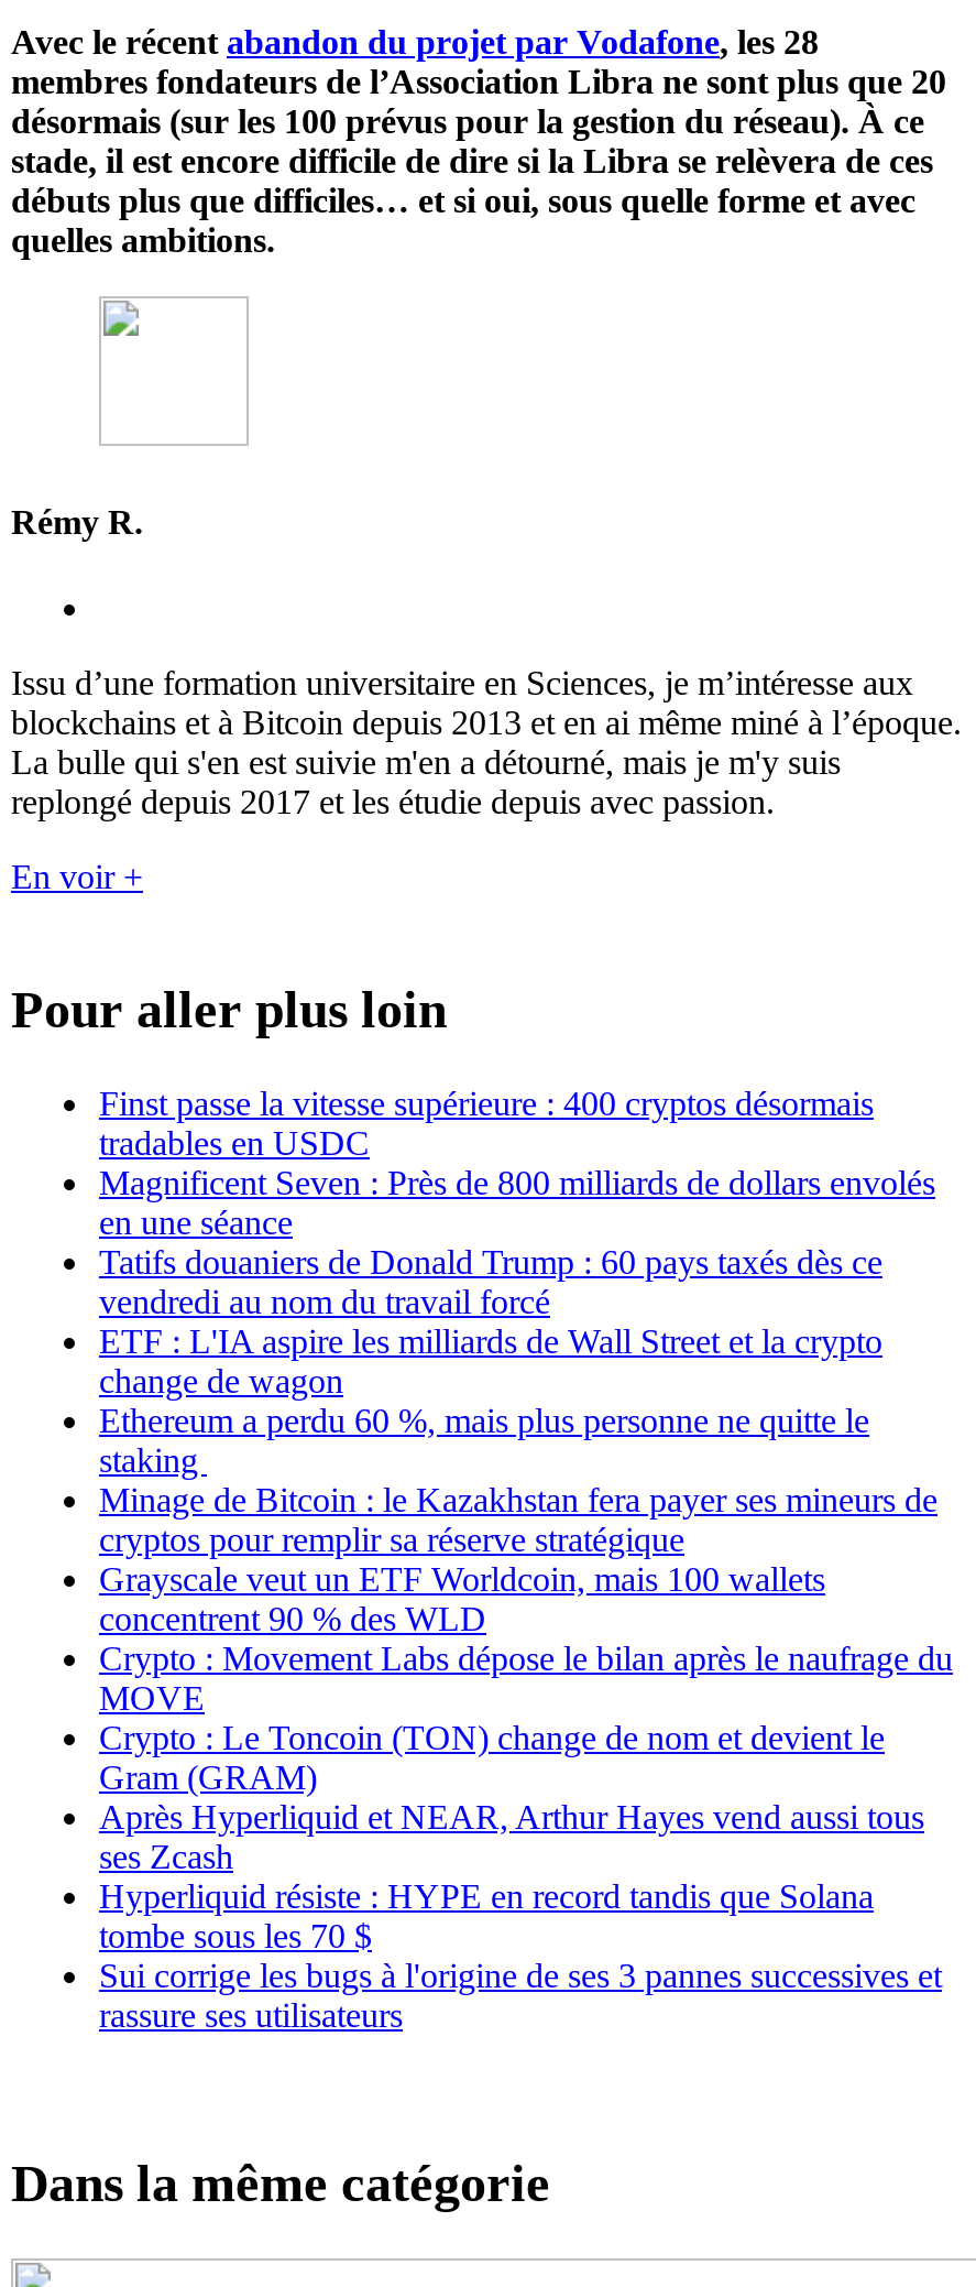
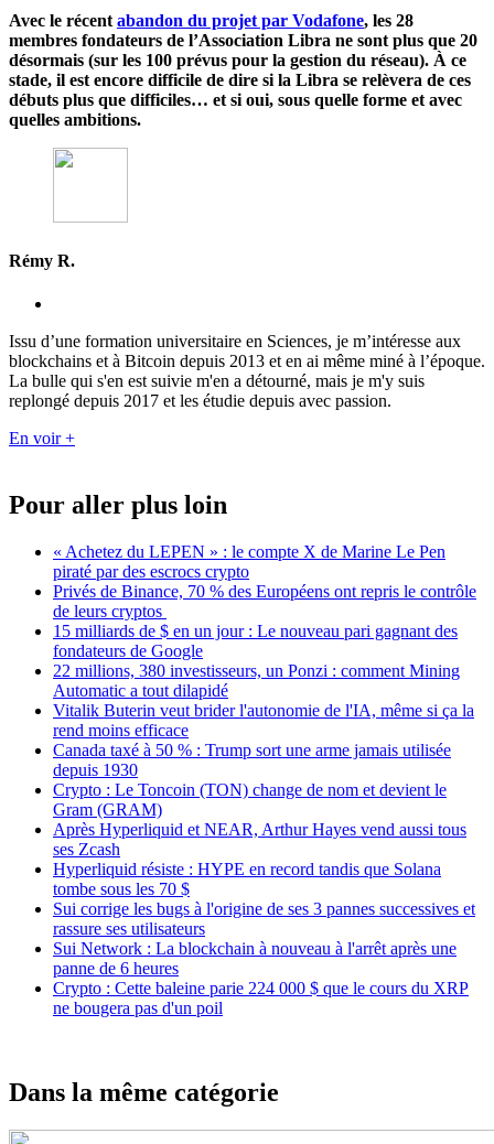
[99,1084,953,1716] Finst passe la vitesse supérieure : 400 cryptos désormais | tradables en USDC | Magnificent Seven : Près de 800 milliards de dollars envolés | en une séance | Tatifs douaniers de Donald Trump : 60 pays taxés dès ce | vendredi au nom du travail forcé | ETF : L'IA aspire les milliards de Wall Street et la crypto | change de wagon | Ethereum a perdu 60 %, mais plus personne ne quitte le | staking | Minage de Bitcoin : le Kazakhstan fera payer ses mineurs de | cryptos pour remplir sa réserve stratégique | Grayscale veut un ETF Worldcoin, mais 100 wallets | concentrent 90 % des WLD | Crypto : Movement Labs dépose le bilan après le naufrage du | MOVE -> [53,542,476,779] « Achetez du LEPEN » : le compte X de Marine Le Pen | piraté par des escrocs crypto | Privés de Binance, 70 % des Européens ont repris le contrôle | de leurs cryptos | 15 milliards de $ en un jour : Le nouveau pari gagnant des | fondateurs de Google | 22 millions, 380 investisseurs, un Ponzi : comment Mining | Automatic a tout dilapidé | Vitalik Buterin veut brider l'autonomie de l'IA, même si ça la | rend moins efficace | Canada taxé à 50 % : Trump sort une arme jamais utilisée | depuis 1930
moved [99,1718,942,2033] -> [53,780,475,938]: Crypto : Le Toncoin (TON) change de nom et devient le | Gram (GRAM) | Après Hyperliquid et NEAR, Arthur Hayes vend aussi tous | ses Zcash | Hyperliquid résiste : HYPE en record tandis que Solana | tombe sous les 70 $ | Sui corrige les bugs à l'origine de ses 3 pannes successives et | rassure ses utilisateurs
none -> [53,939,469,1017] Sui Network : La blockchain à nouveau à l'arrêt après une | panne de 6 heures | Crypto : Cette baleine parie 224 000 $ que le cours du XRP | ne bougera pas d'un poil

